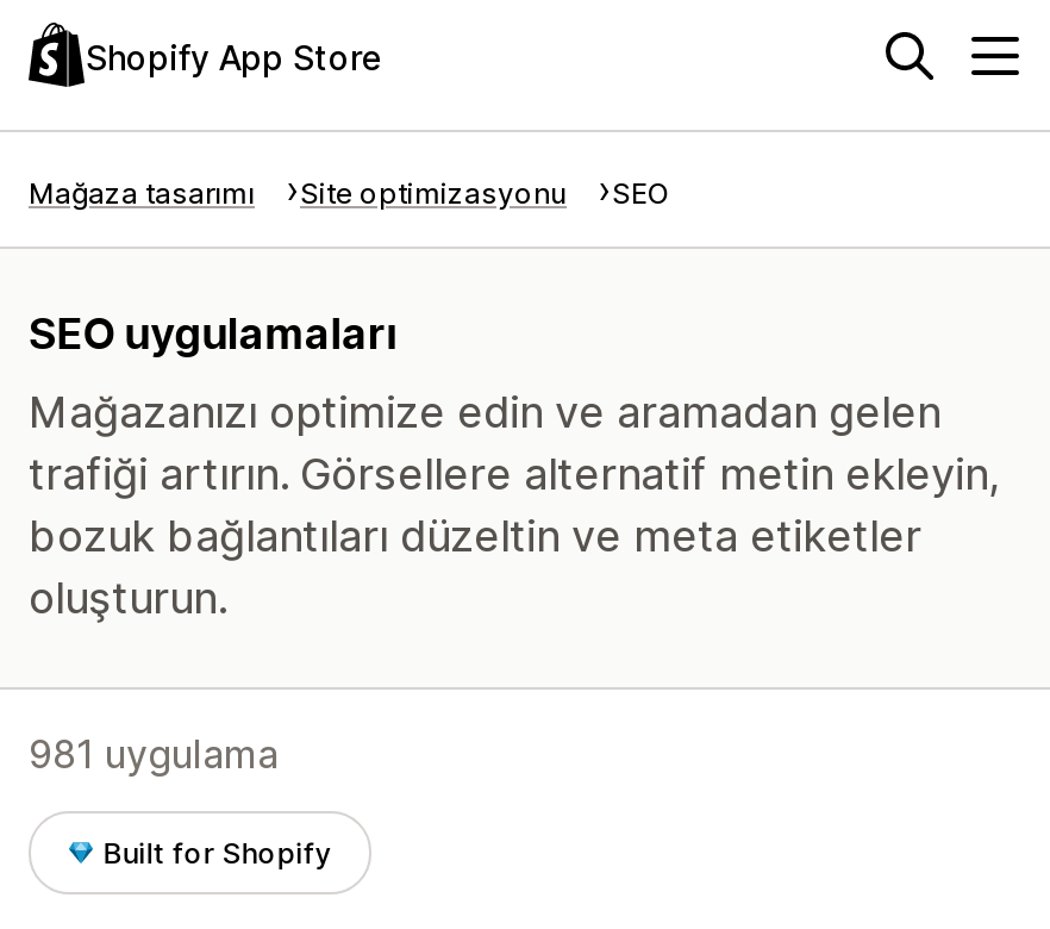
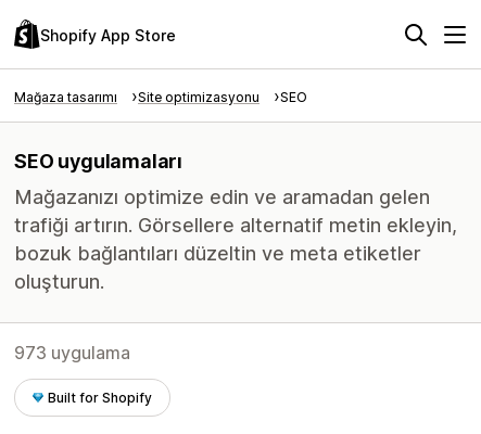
[29,730,279,778] 981 uygulama -> [14,342,130,363] 973 uygulama

